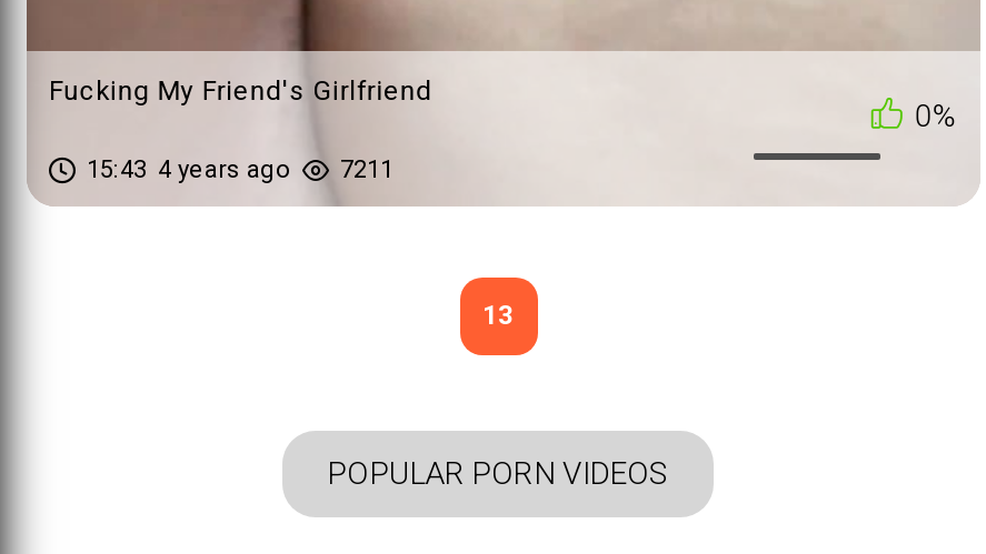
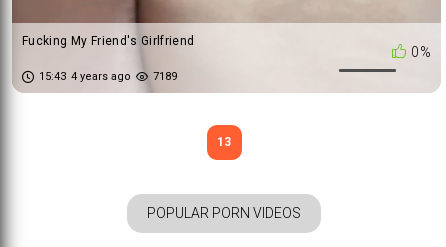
[87,156,394,185] 15:43 4 years ago 7211 -> [39,70,177,83] 15:43 4 years ago 7189

